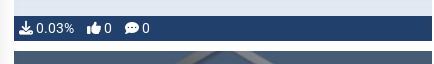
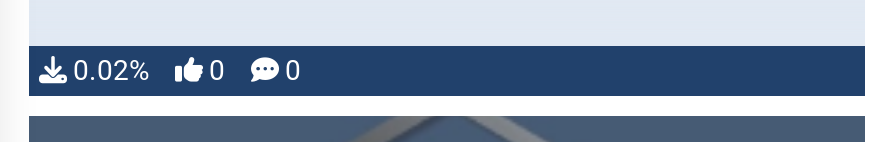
[33,20,150,36] 0.03% 0 0 -> [67,54,301,86] 0.02% 0 0

